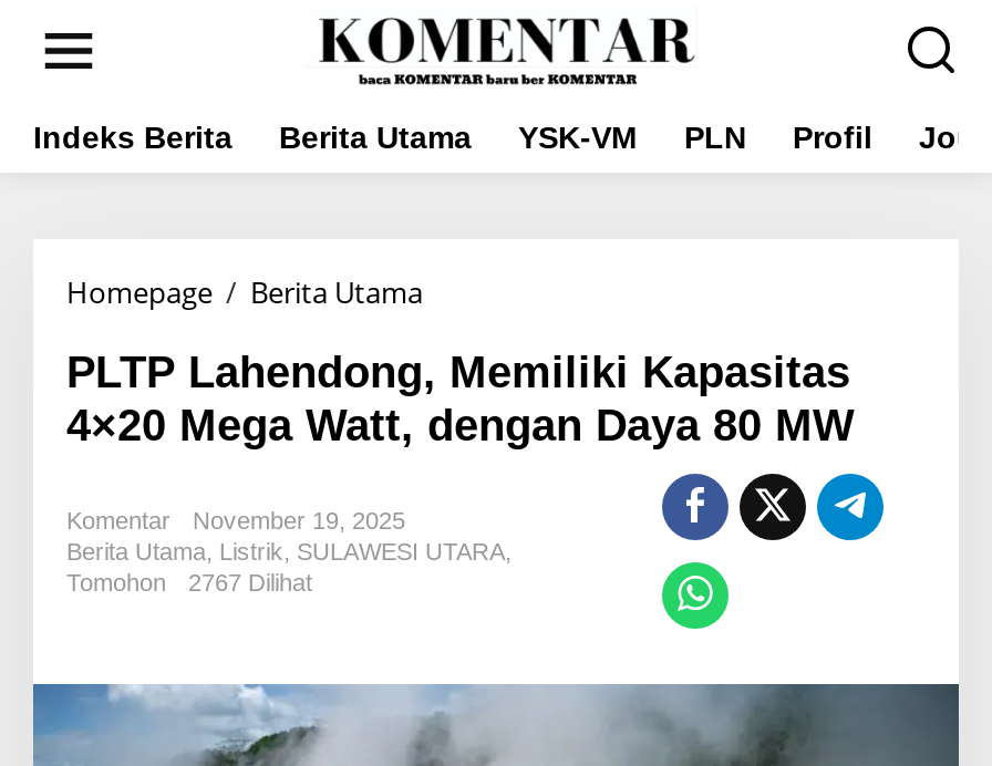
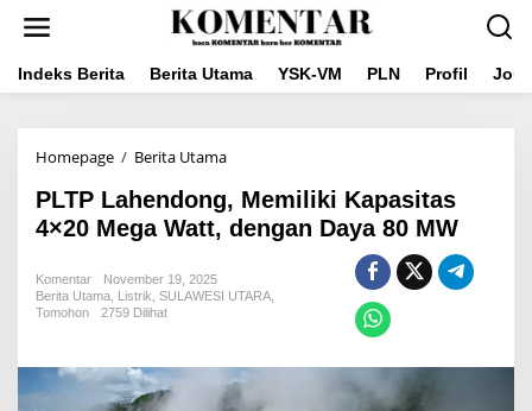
[66,569,312,596] Tomohon 2767 Dilihat -> [36,305,167,320] Tomohon 2759 Dilihat

